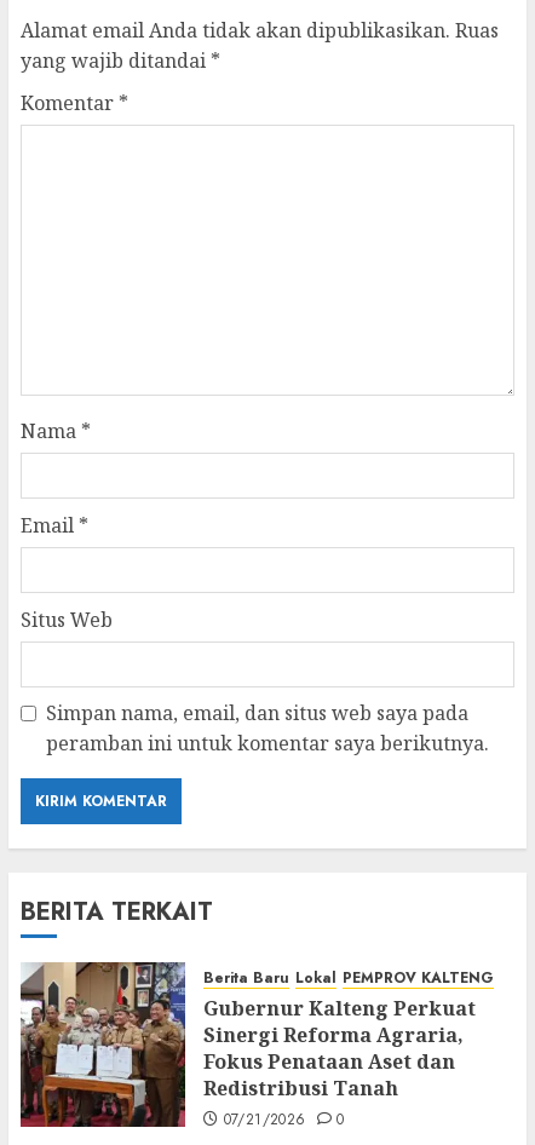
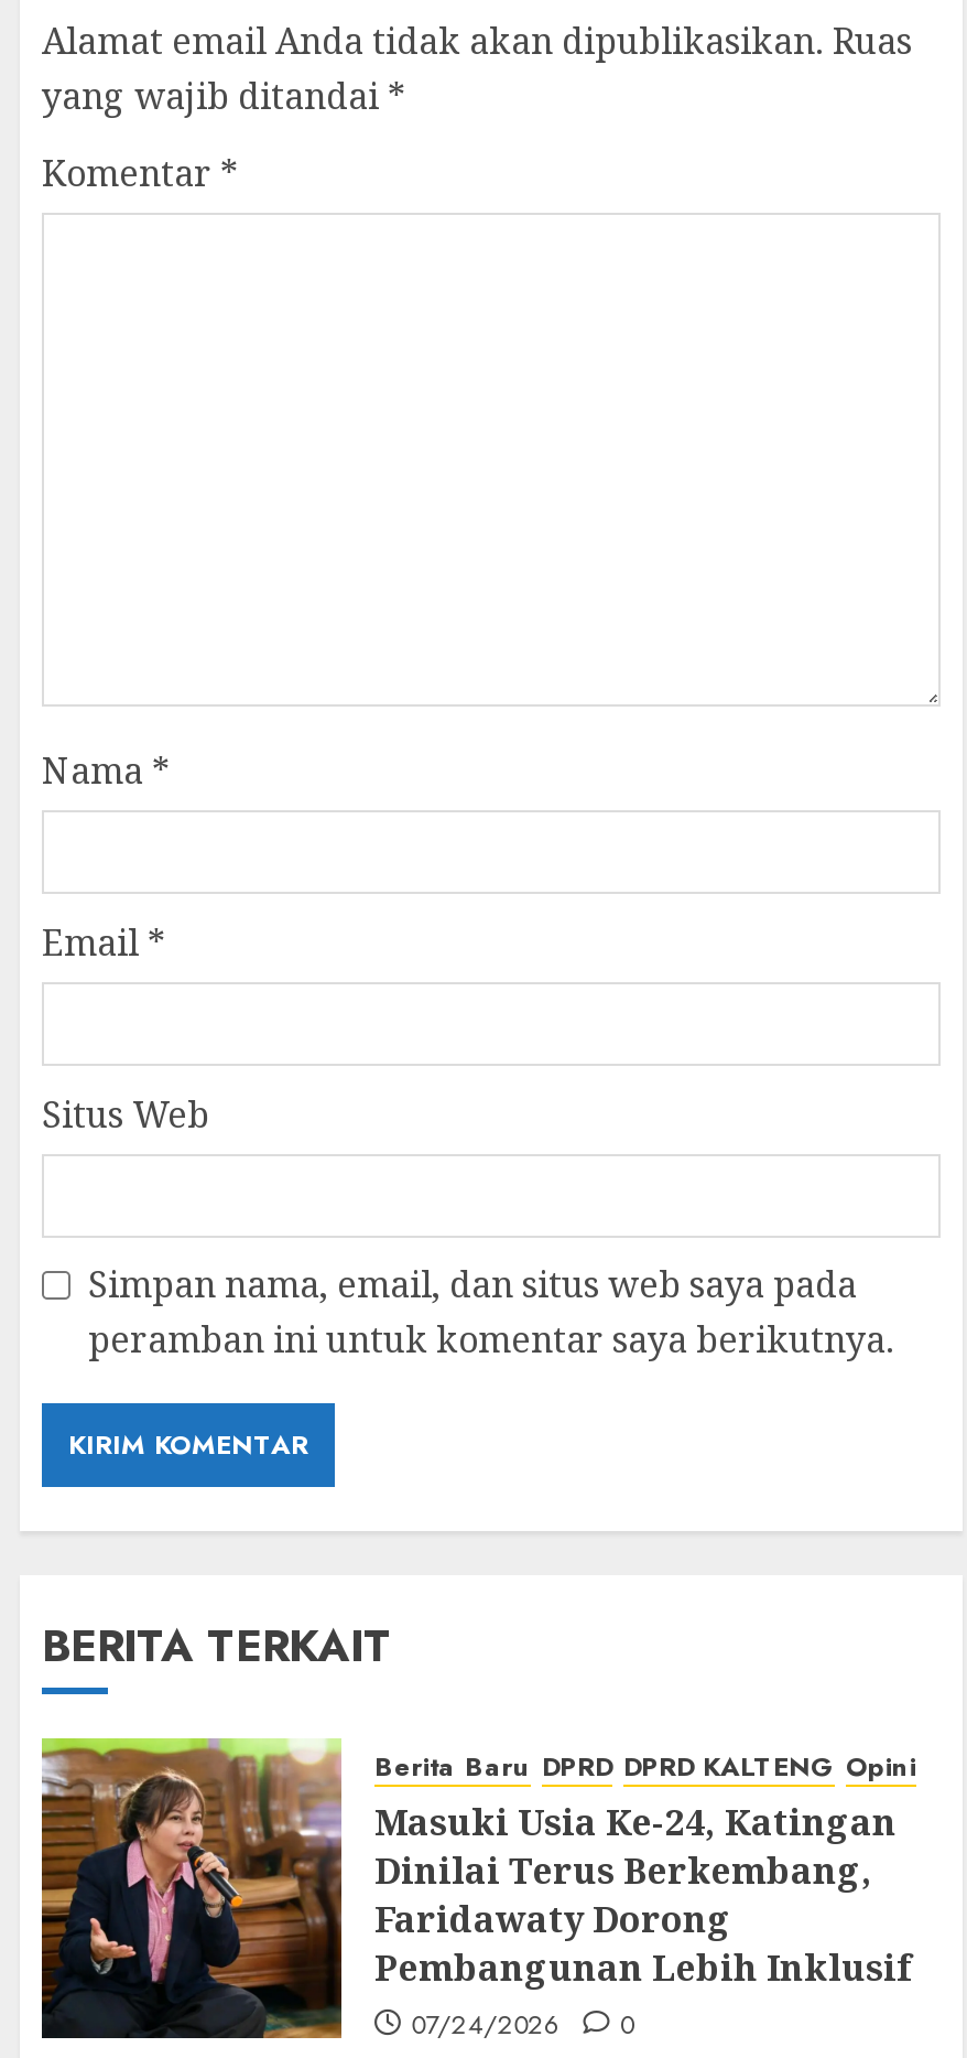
[19,961,494,1131] [image] | Berita Baru Lokal PEMPROV KALTENG | Gubernur Kalteng Perkuat | Sinergi Reforma Agraria, | Fokus Penataan Aset dan | Redistribusi Tanah | 07/21/2026 -> [40,1736,916,2045] [image] | Berita Baru DPRD DPRD KALTENG Opini | Masuki Usia Ke-24, Katingan | Dinilai Terus Berkembang, | Faridawaty Dorong | Pembangunan Lebih Inklusif | 07/24/2026

